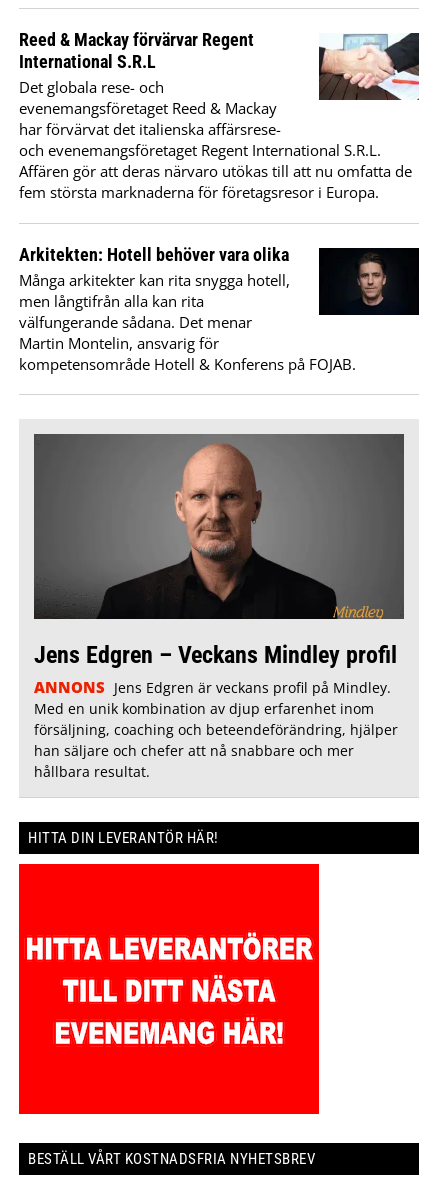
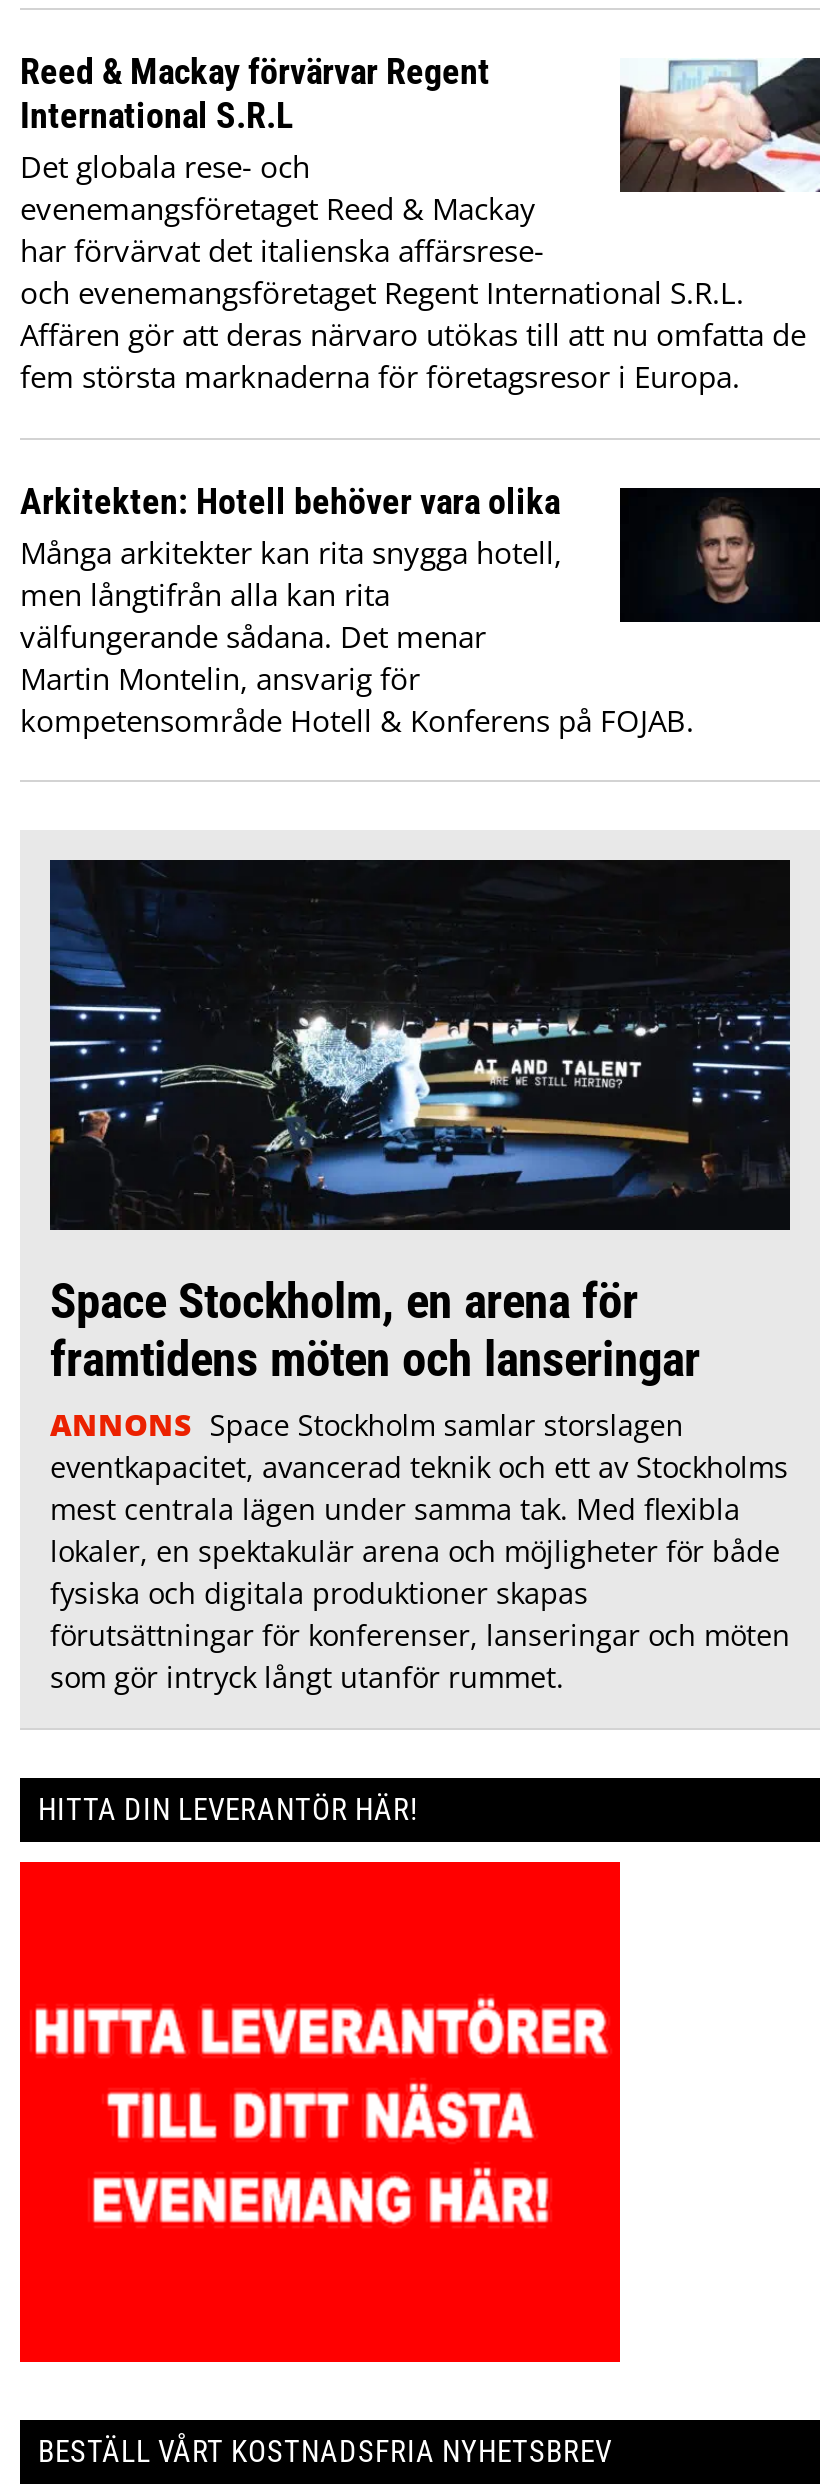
[34,434,404,781] [image] | Jens Edgren – Veckans Mindley profil | ANNONS Jens Edgren är veckans profil på Mindley. | Med en unik kombination av djup erfarenhet inom | försäljning, coaching och beteendeförändring, hjälper | han säljare och chefer att nå snabbare och mer | hållbara resultat. -> [50,860,790,1697] [image] | Space Stockholm, en arena för | framtidens möten och lanseringar | ANNONS Space Stockholm samlar storslagen | eventkapacitet, avancerad teknik och ett av Stockholms | mest centrala lägen under samma tak. Med flexibla | lokaler, en spektakulär arena och möjligheter för både | fysiska och digitala produktioner skapas | förutsättningar för konferenser, lanseringar och möten | som gör intryck långt utanför rummet.

